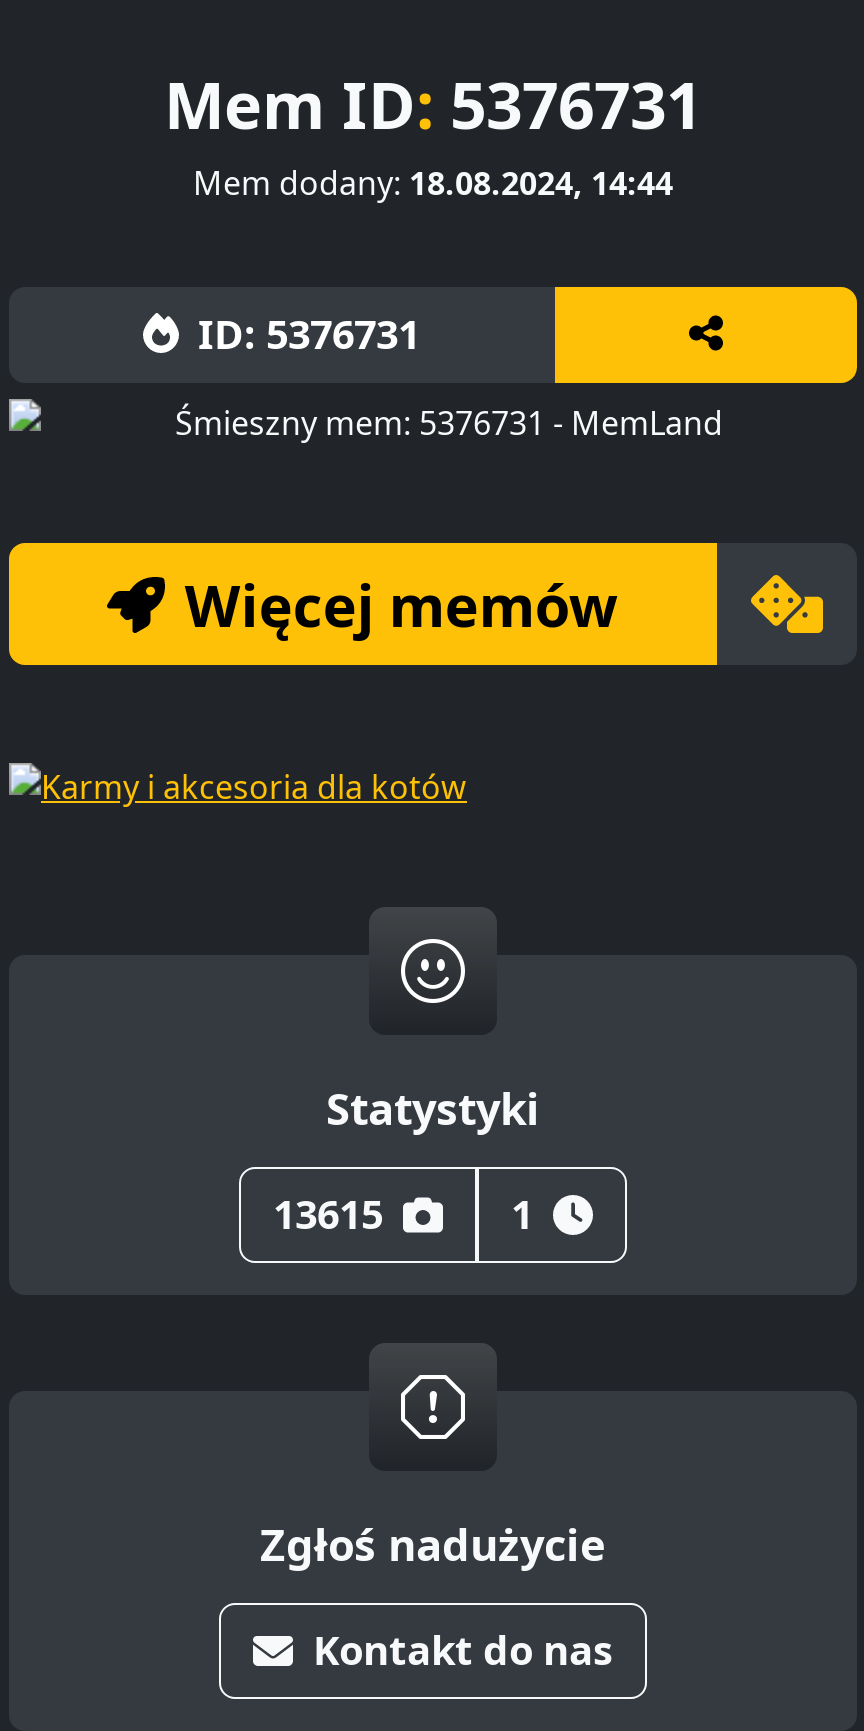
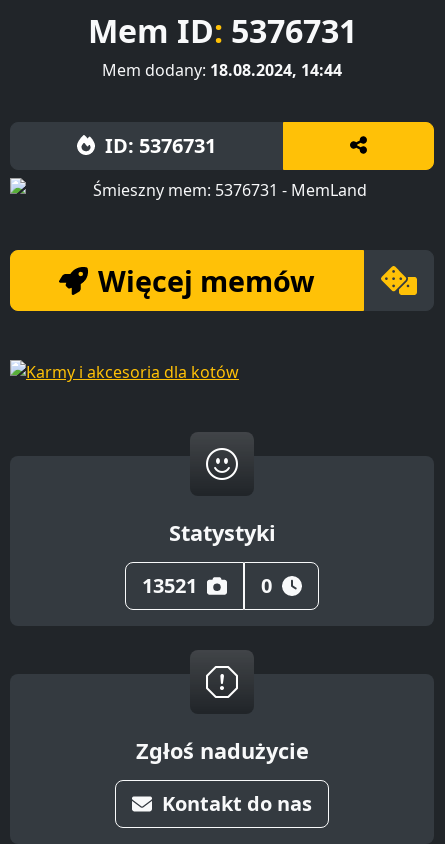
[273,1188,383,1242] 13615 -> [142,572,197,599] 13521
[511,1188,533,1242] 1 -> [261,572,272,599] 0

